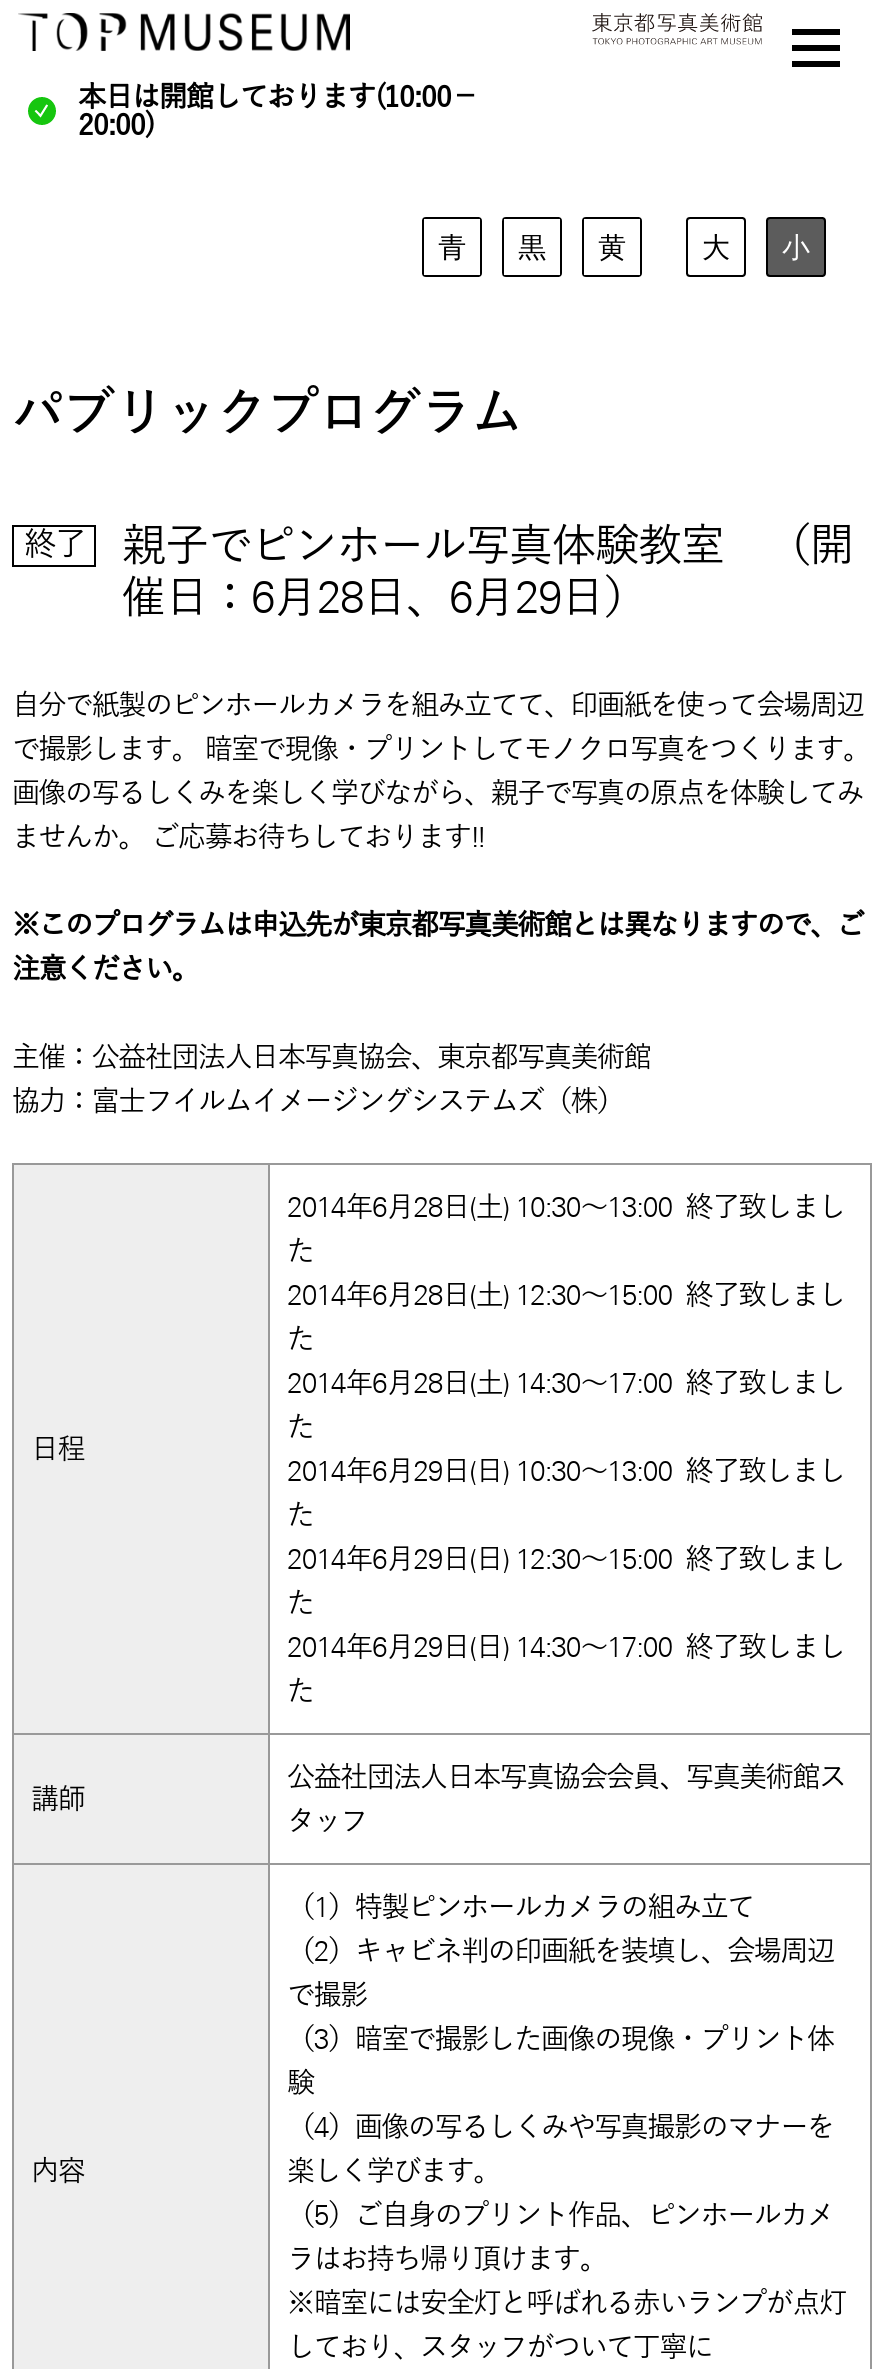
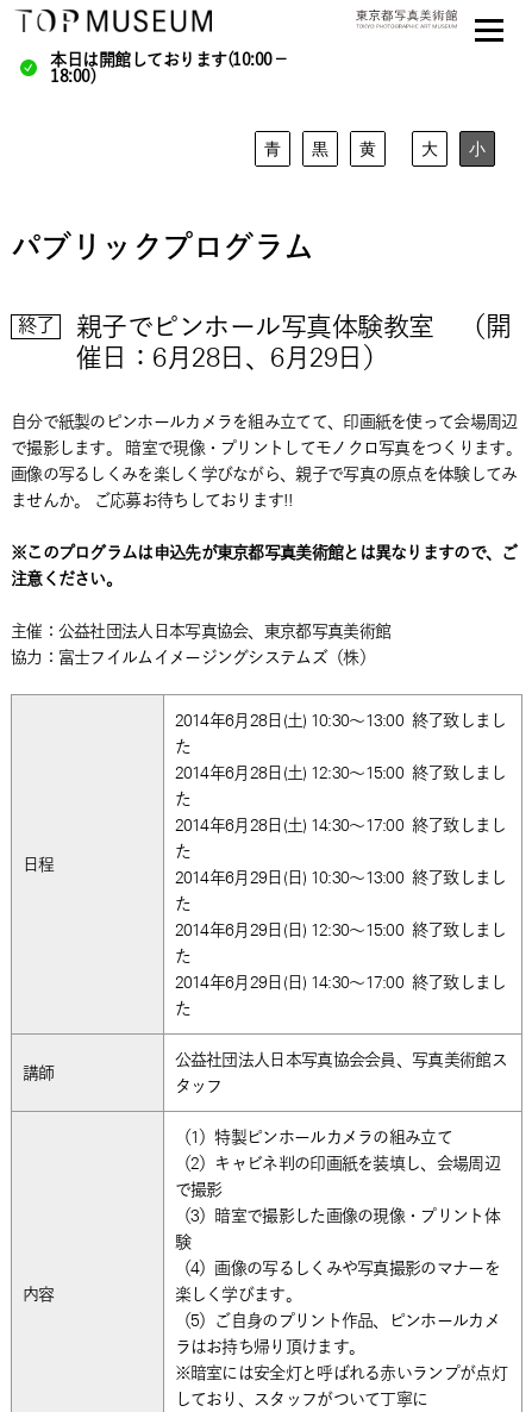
[78,110,154,138] 20:00) -> [50,68,95,84] 18:00)

